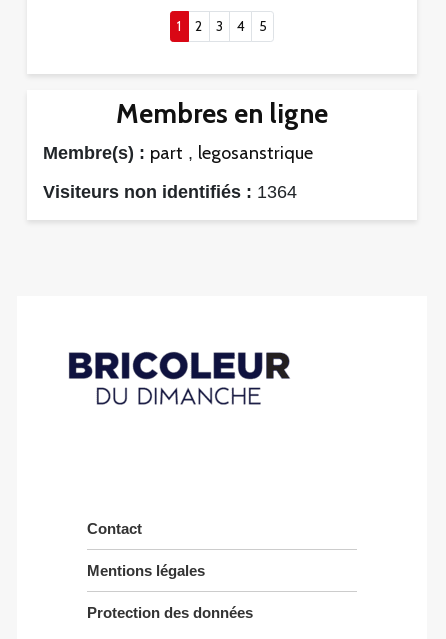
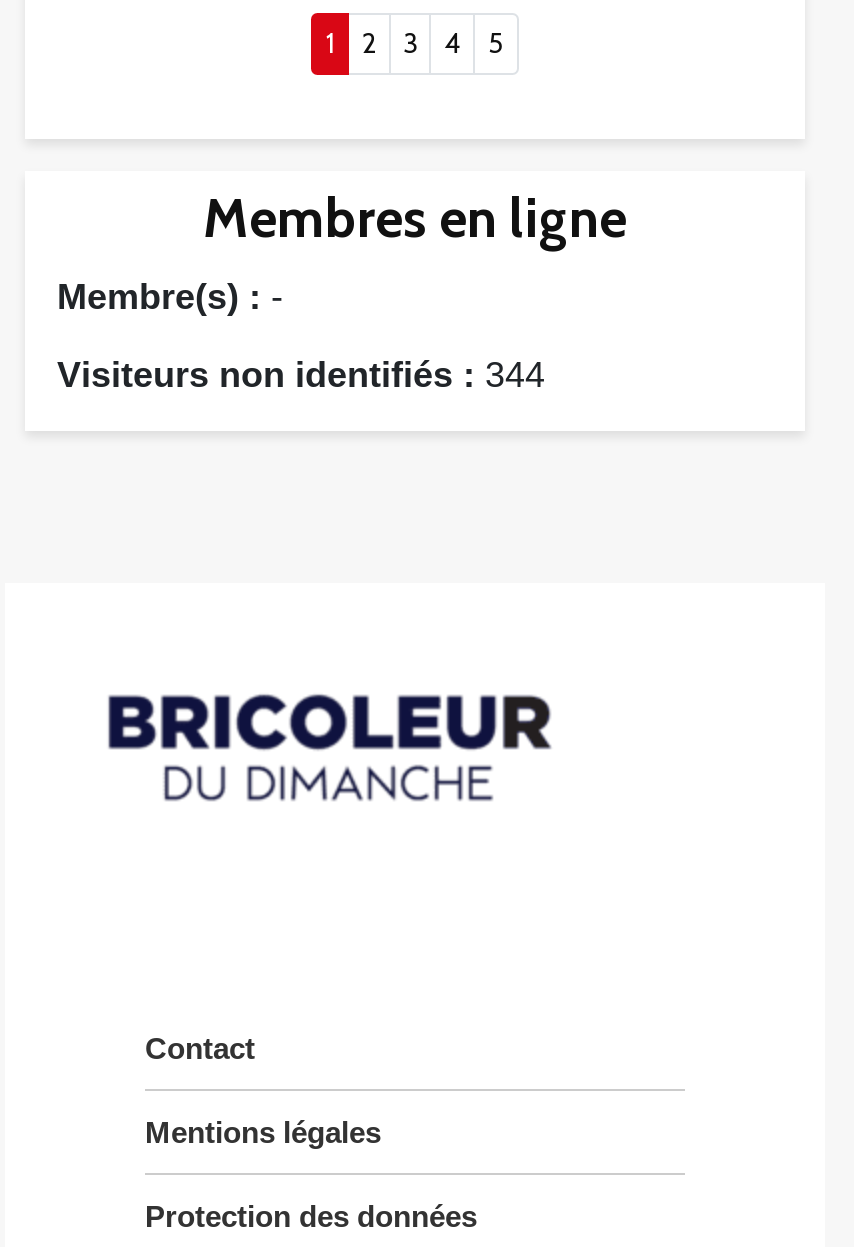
[43,142,313,164] Membre(s) : part, legosanstrique -> [57,277,283,317] Membre(s) : -
[43,182,297,202] Visiteurs non identifiés : 1364 -> [57,355,545,395] Visiteurs non identifiés : 344

